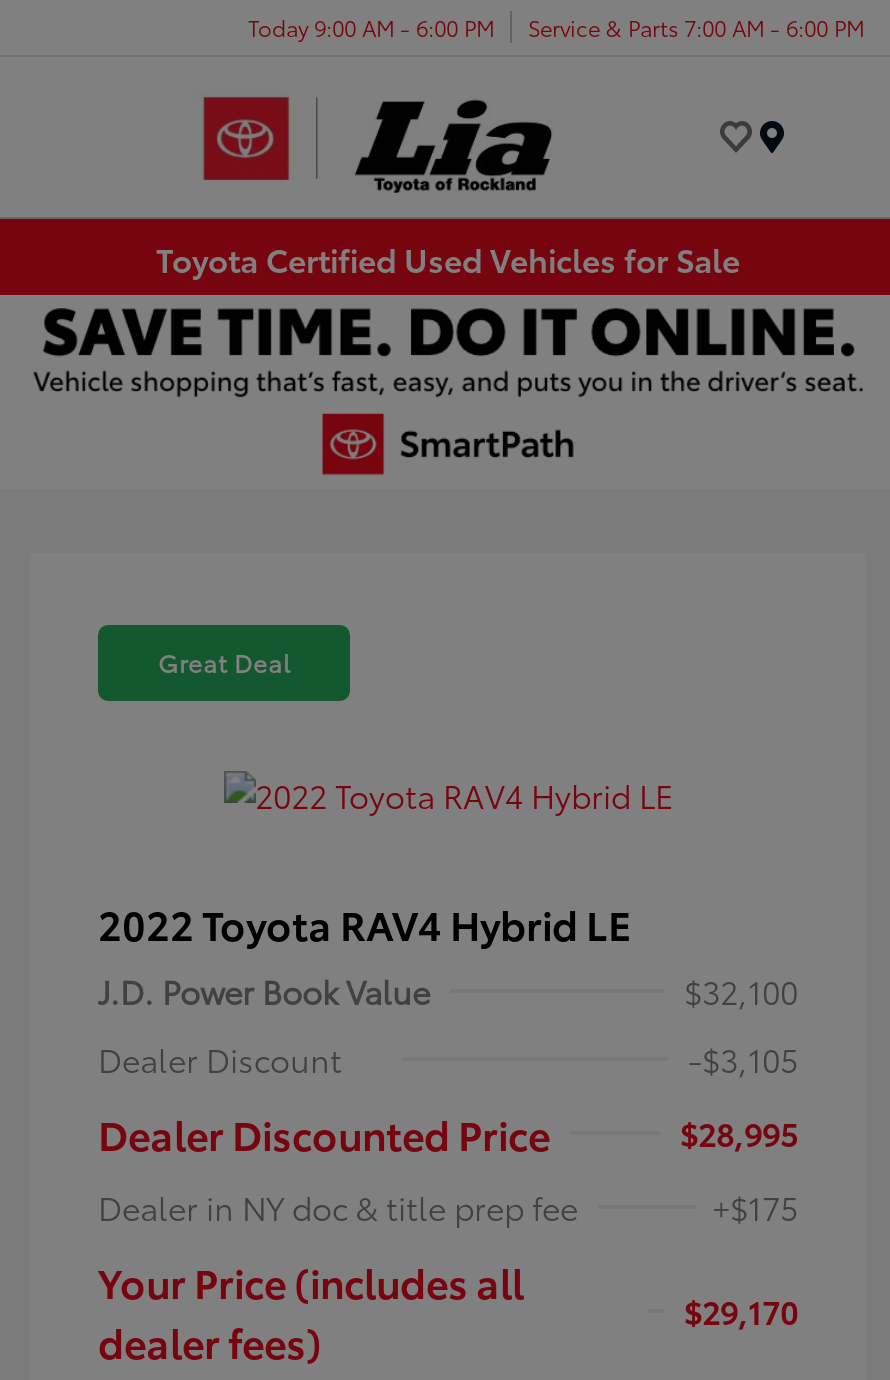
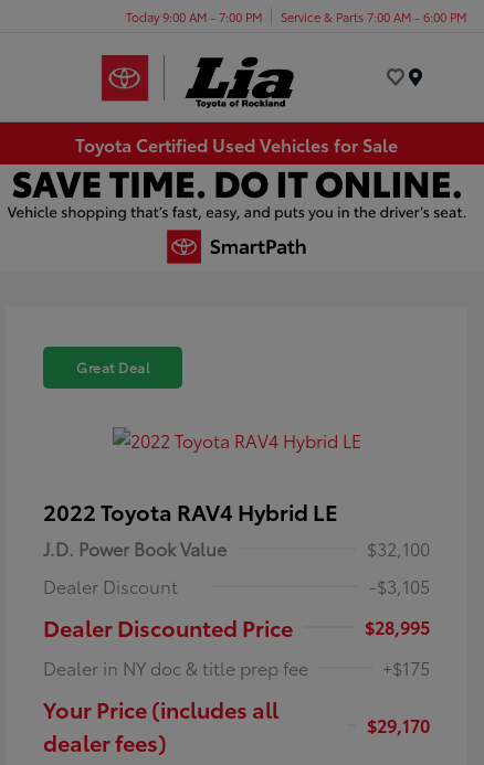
[248,10,864,42] Today 9:00 AM - 6:00 PM Service & Parts 7:00 AM - 6:00 PM -> [126,7,466,25] Today 9:00 AM - 7:00 PM Service & Parts 7:00 AM - 6:00 PM

